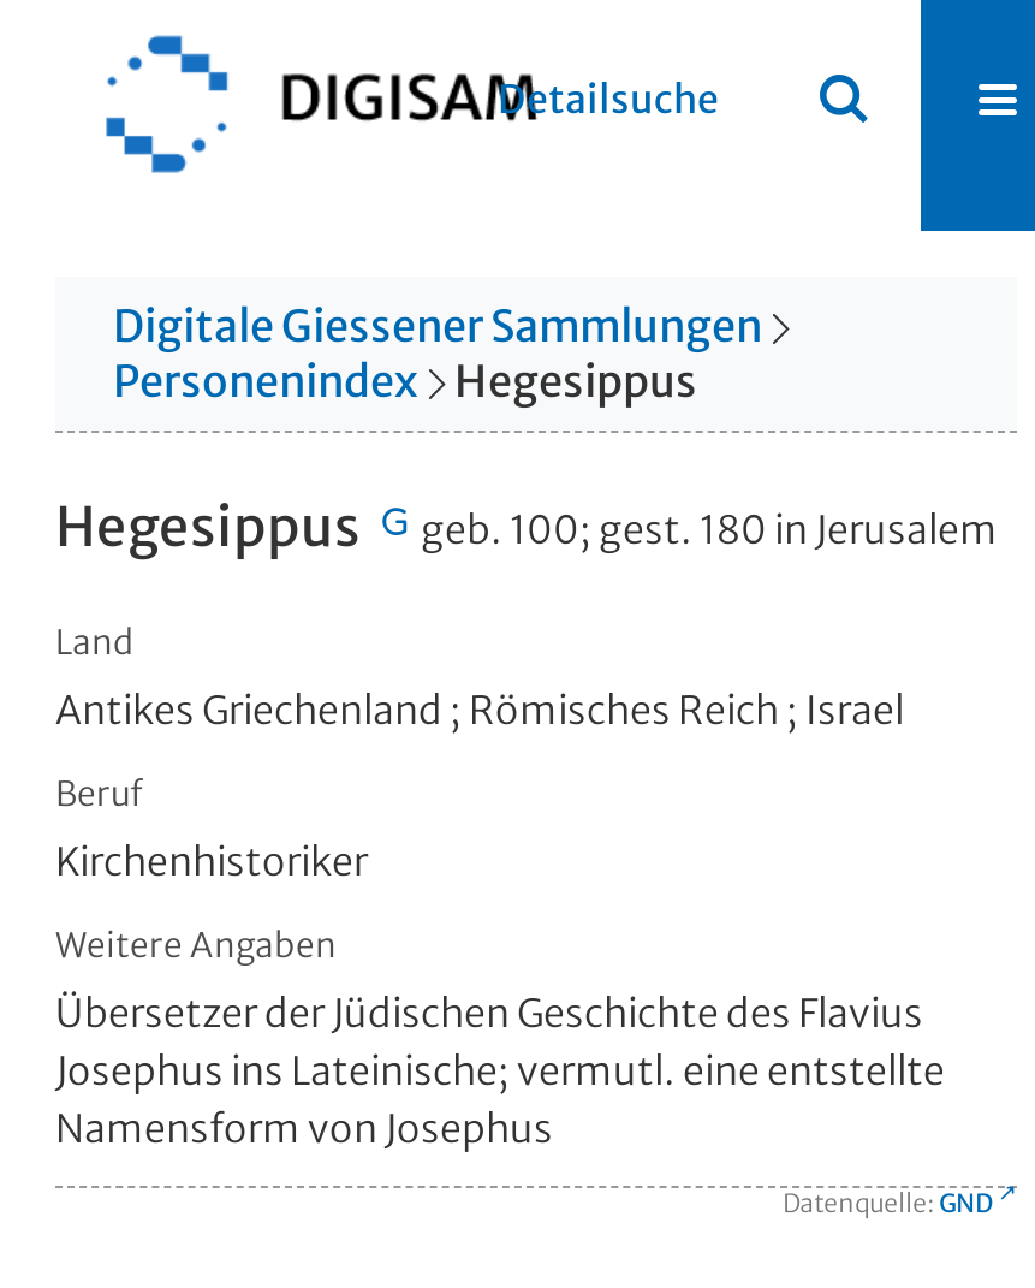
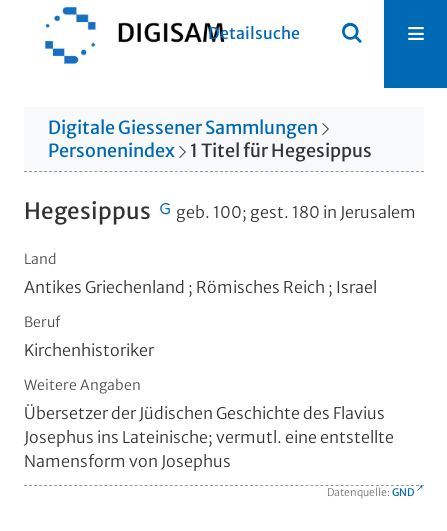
[454,353,697,408] Hegesippus -> [190,139,372,162] 1 Titel für Hegesippus

